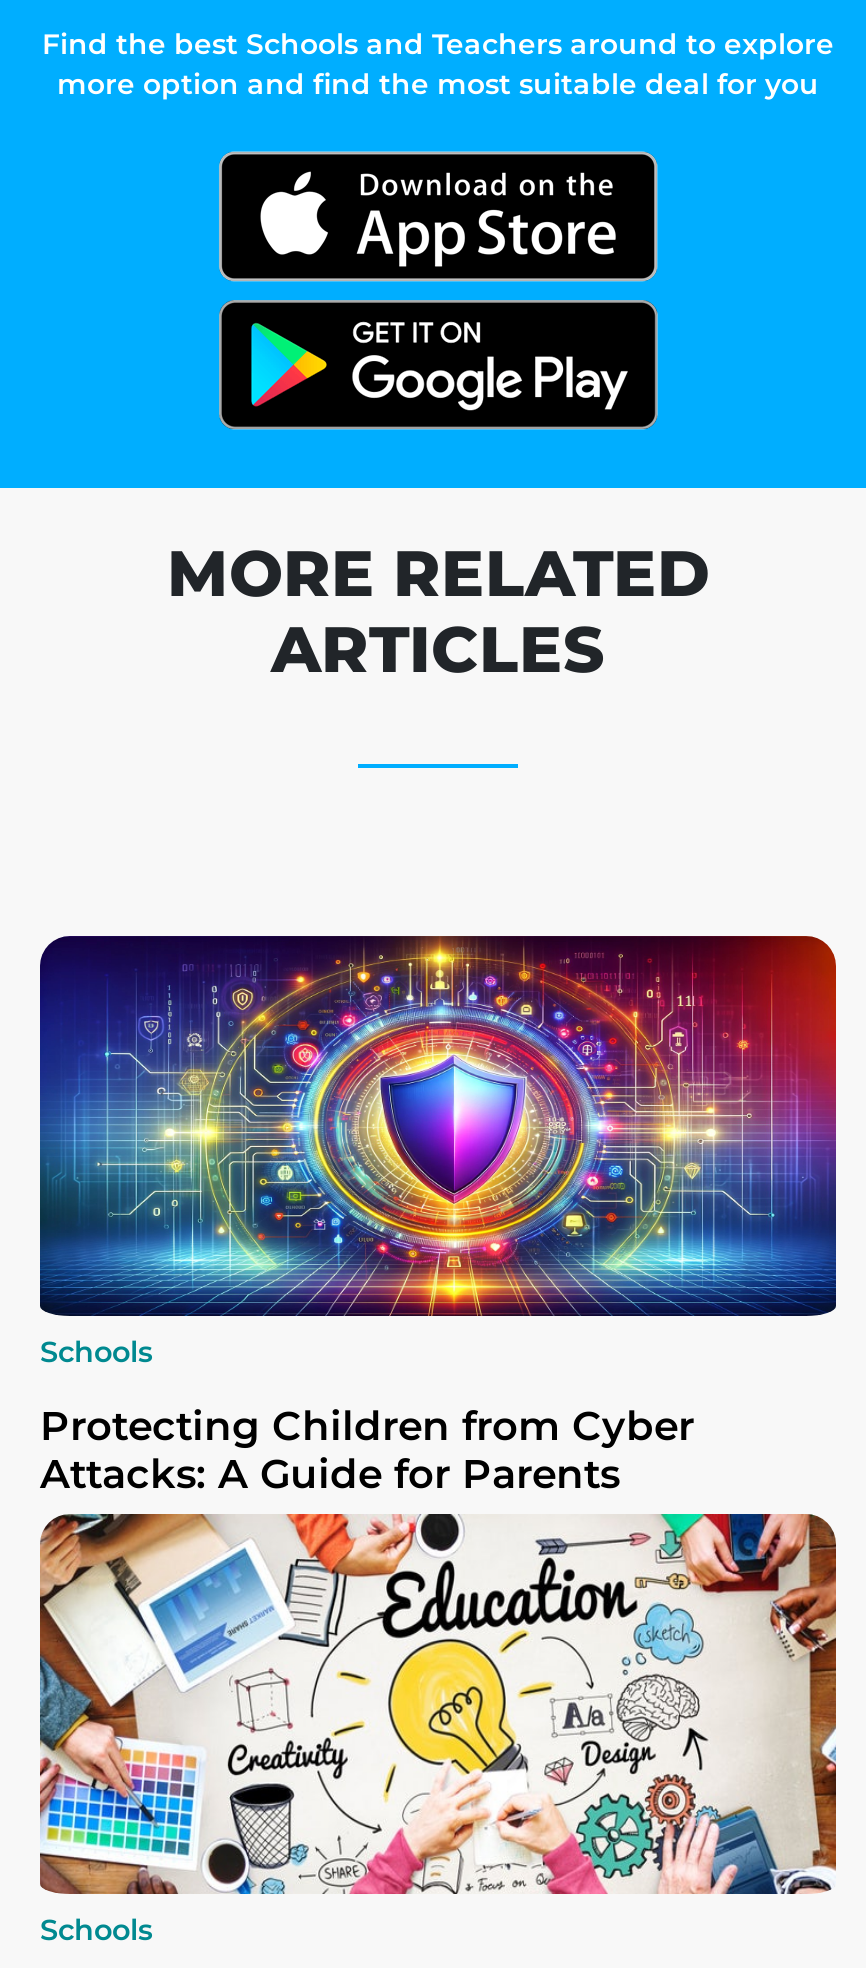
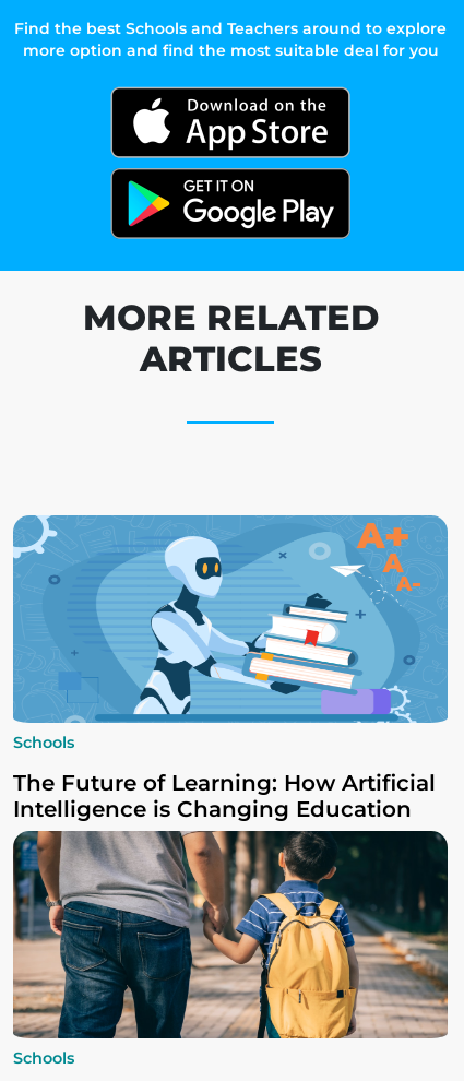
[38,934,838,1318] [image] -> [12,514,449,724] [image]
[40,1403,694,1499] Protecting Children from Cyber | Attacks: A Guide for Parents -> [13,770,436,823] The Future of Learning: How Artificial | Intelligence is Changing Education
[38,1512,838,1896] [image] -> [12,830,449,1040] [image]

